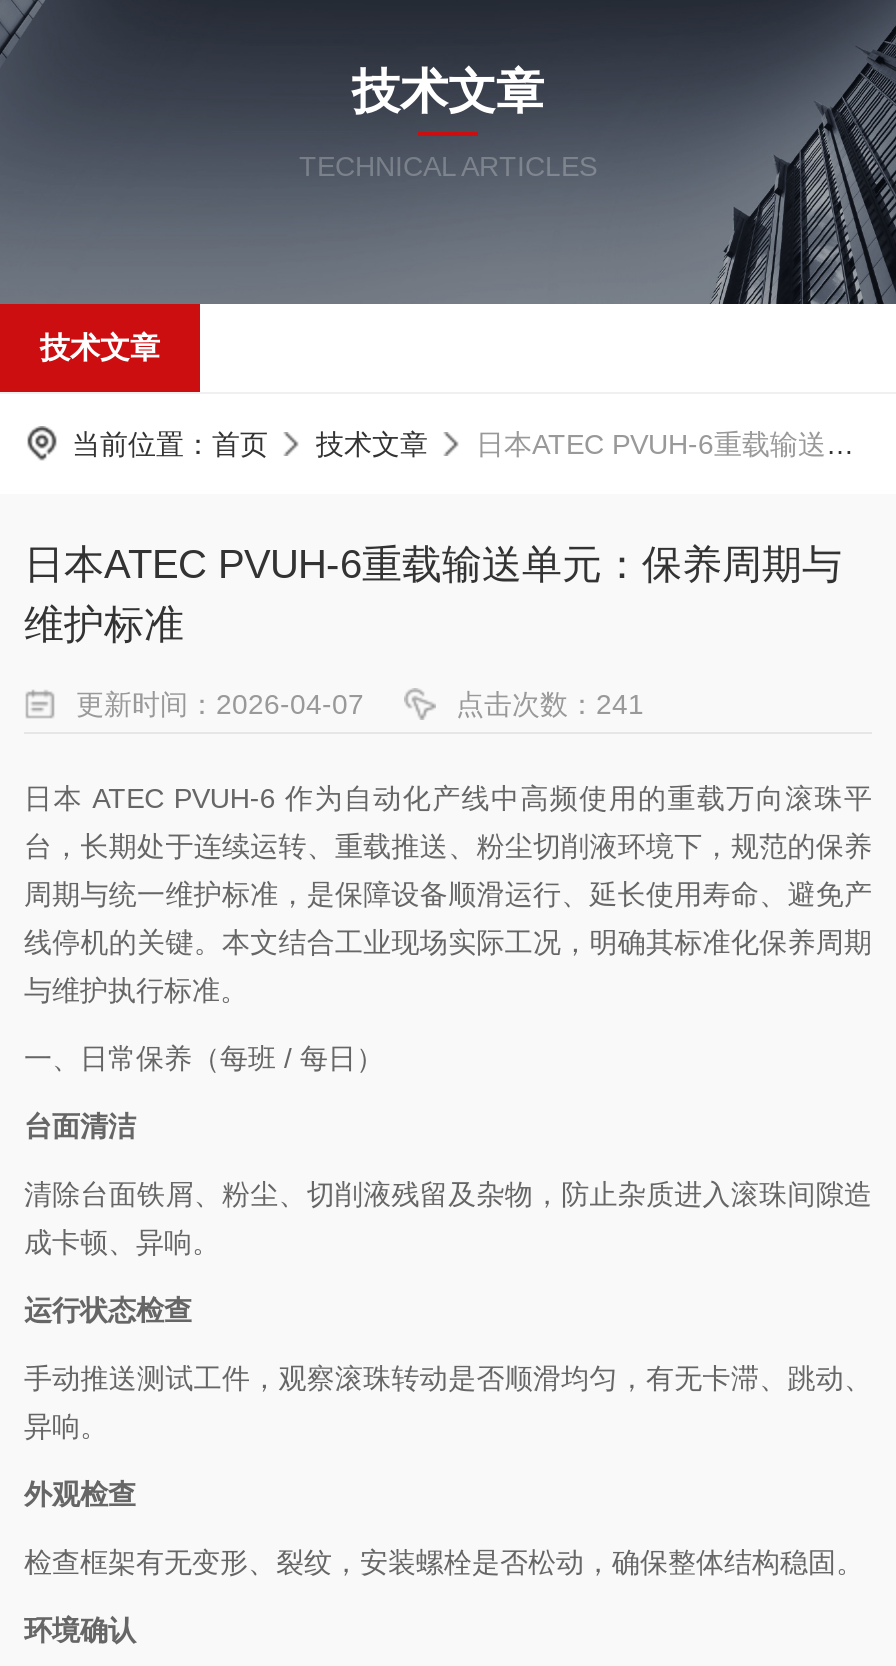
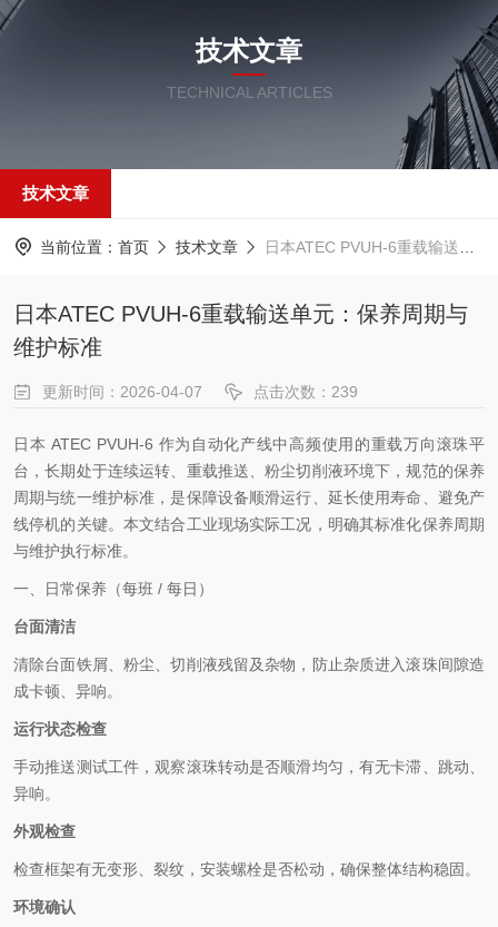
[456,688,644,720] 点击次数：241 -> [253,383,358,401] 点击次数：239

